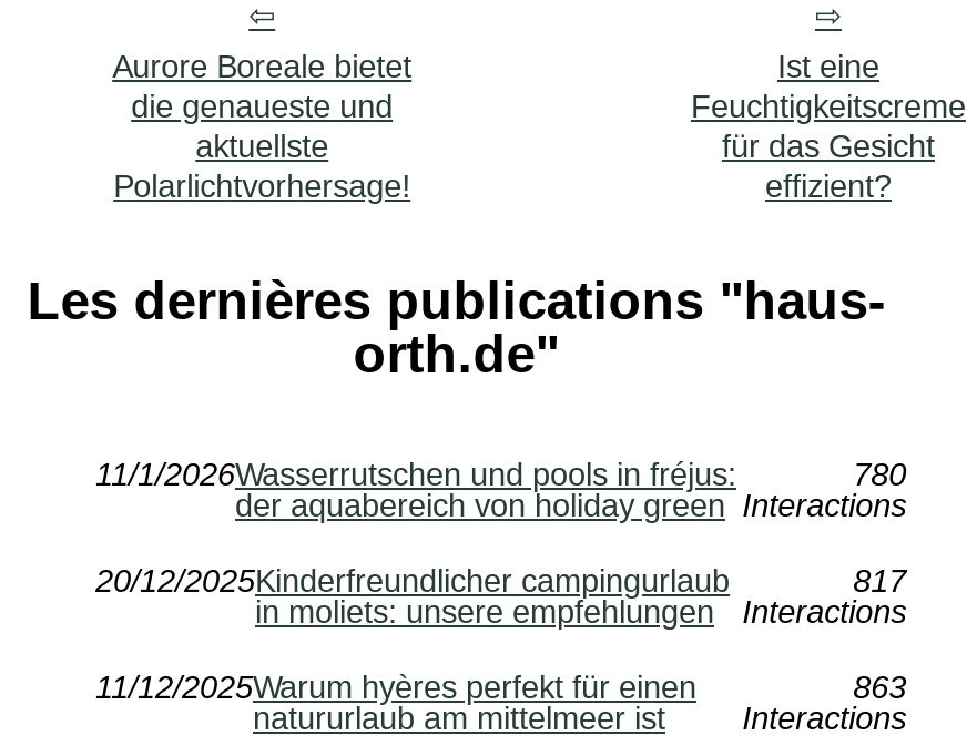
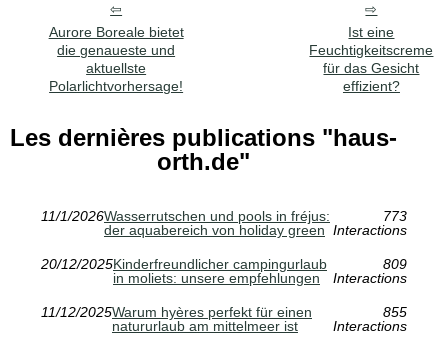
[853,456,906,492] 780 -> [383,208,407,224] 773
[853,563,906,598] 817 -> [383,256,407,272] 809
[853,669,906,705] 863 -> [383,304,407,320] 855

